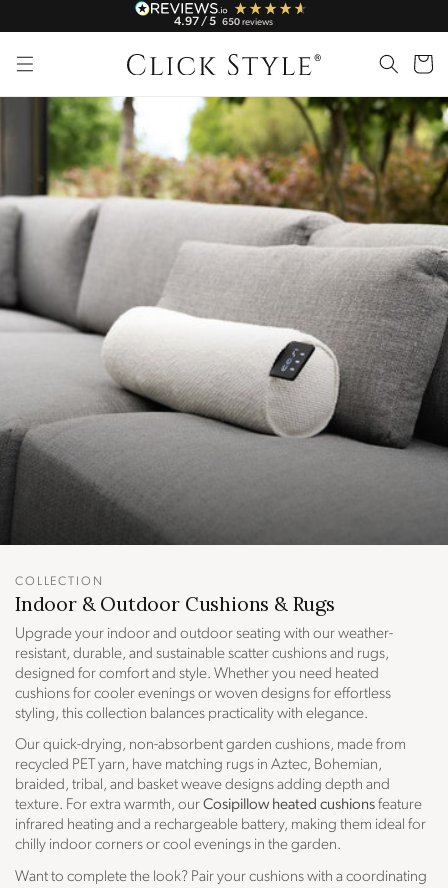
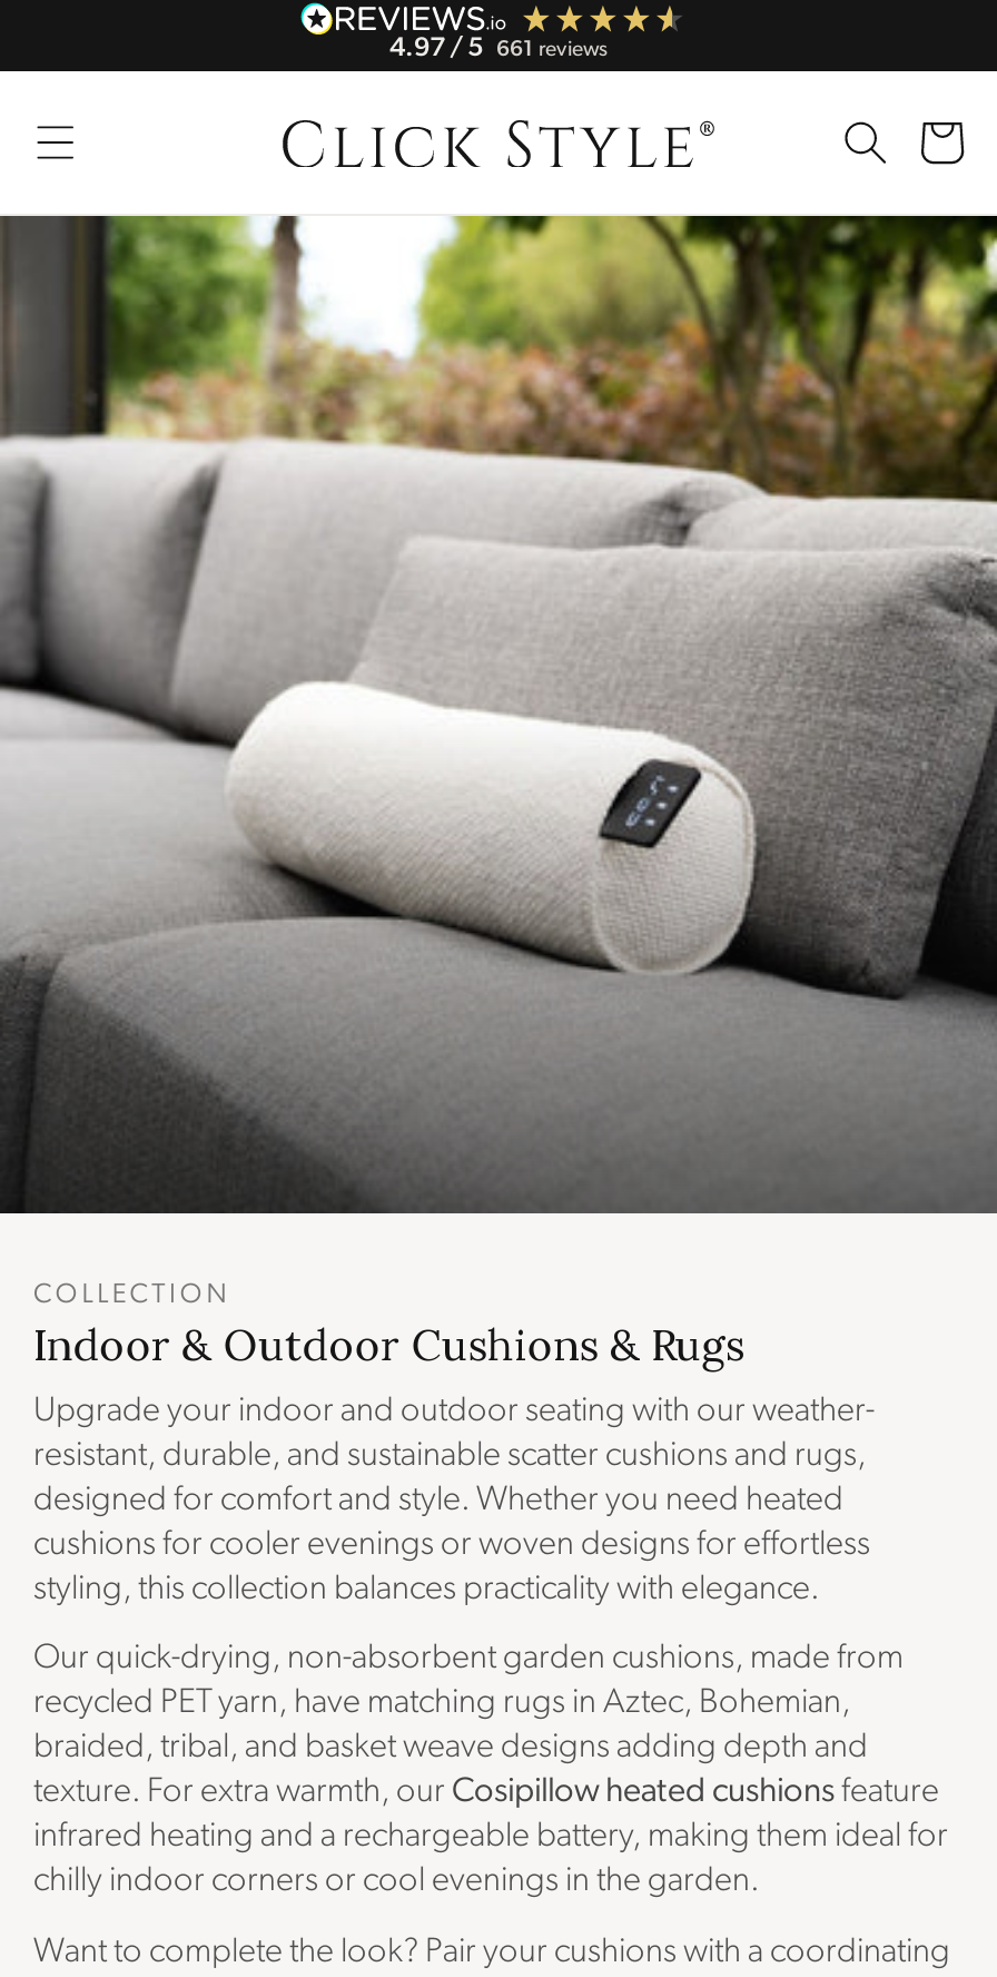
[174,16,273,28] 4.97 / 5 650 reviews -> [389,36,608,63] 4.97 / 5 661 reviews

